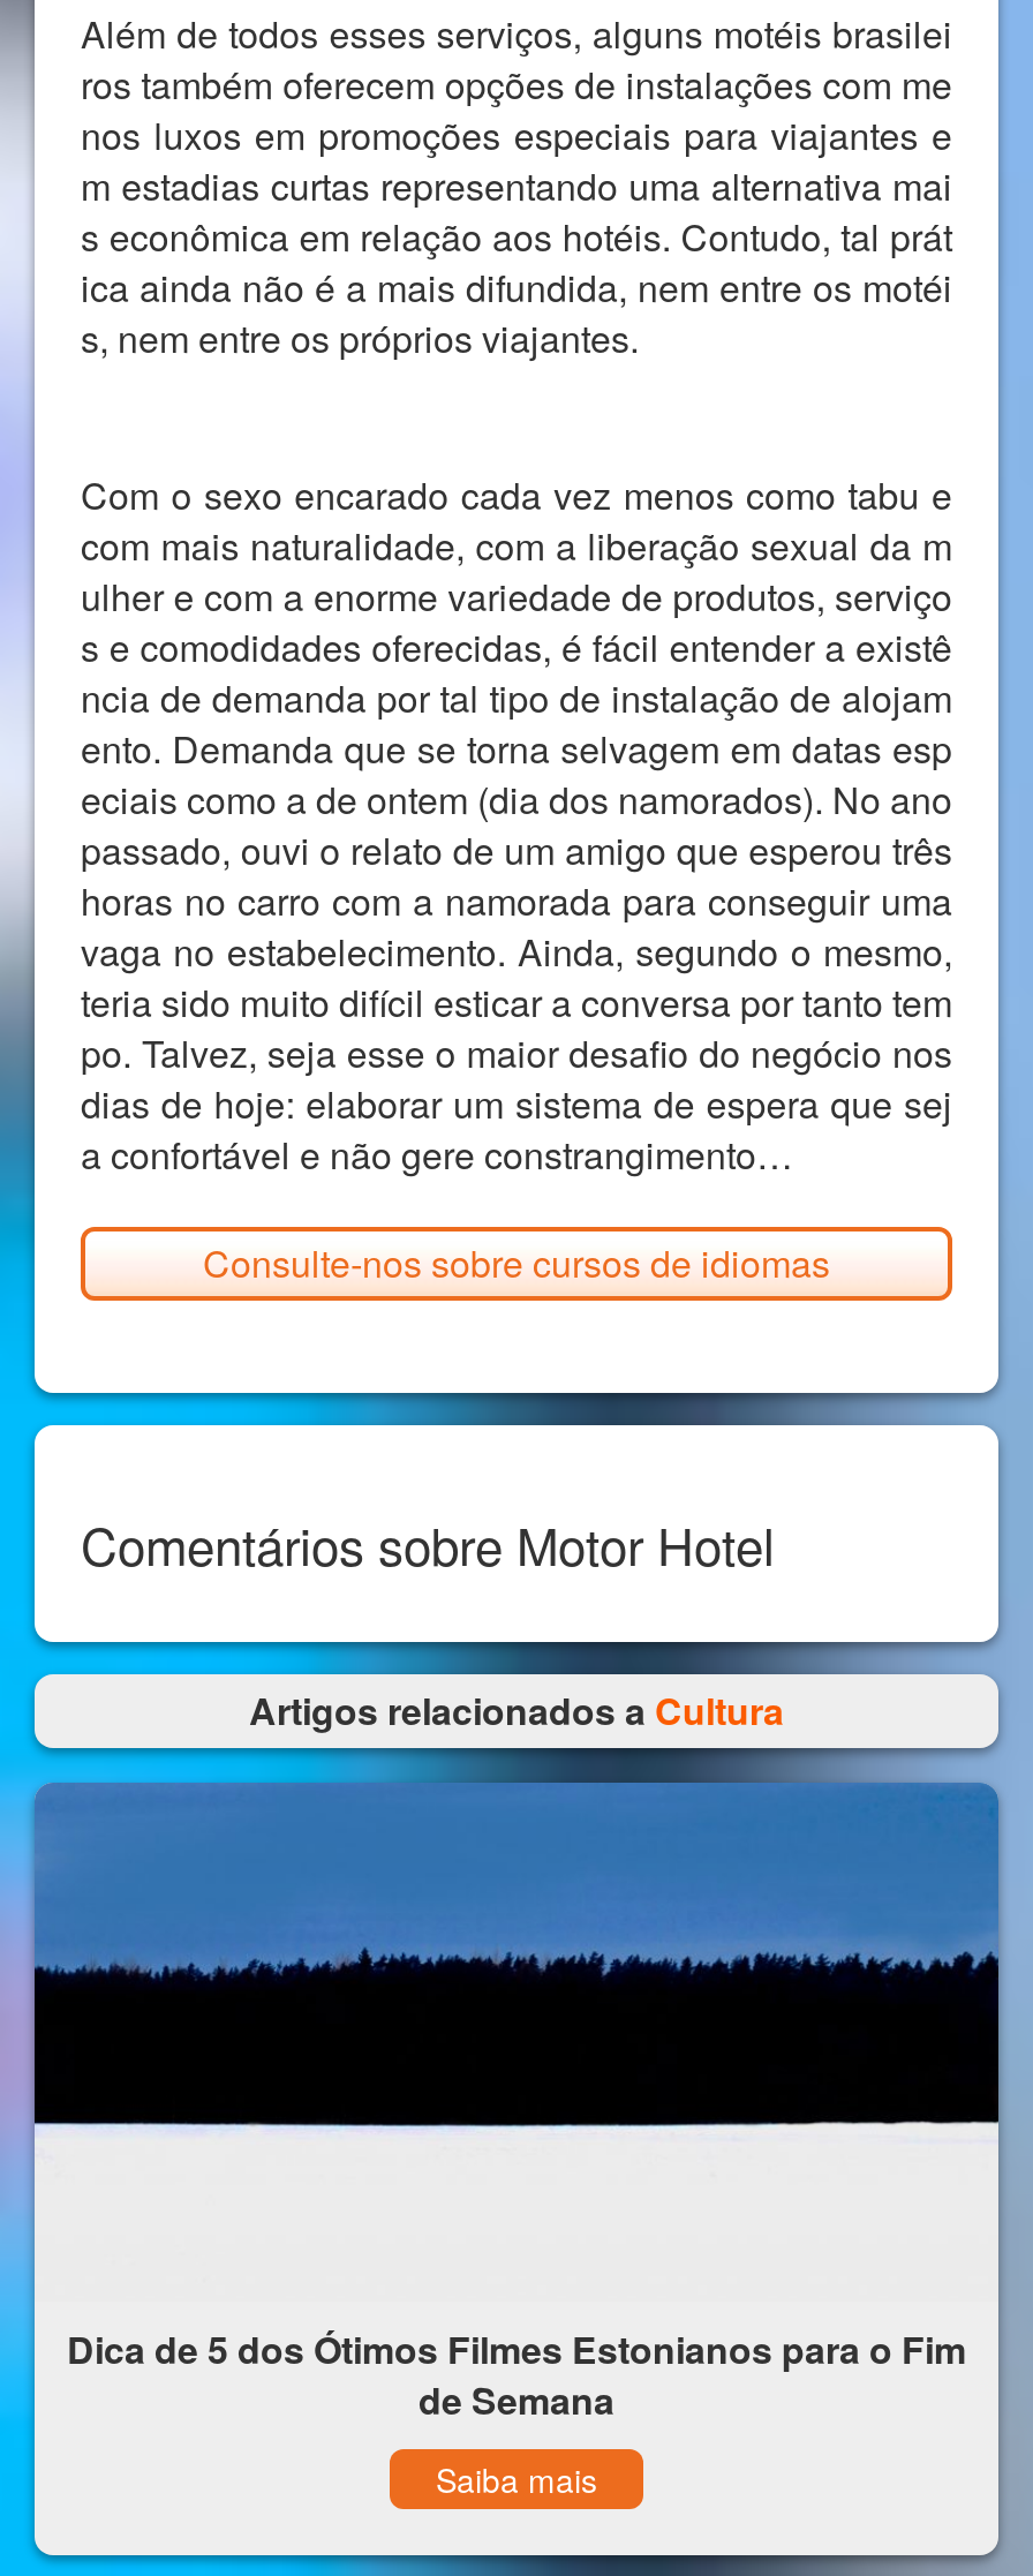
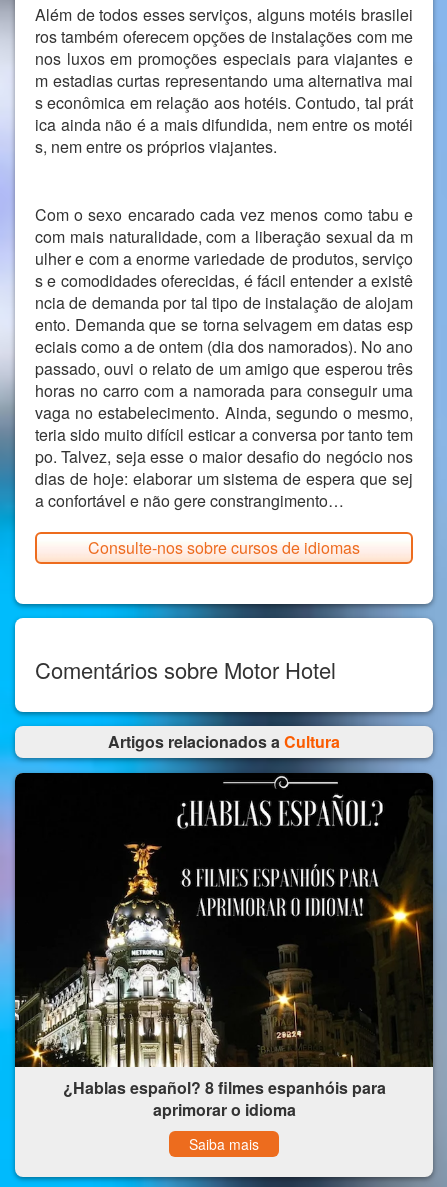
[7,1746,1001,2426] [image] | Dica de 5 dos Ótimos Filmes Estonianos para o Fim | de Semana -> [3,756,434,1121] [image] | ¿Hablas español? 8 filmes espanhóis para | aprimorar o idioma

